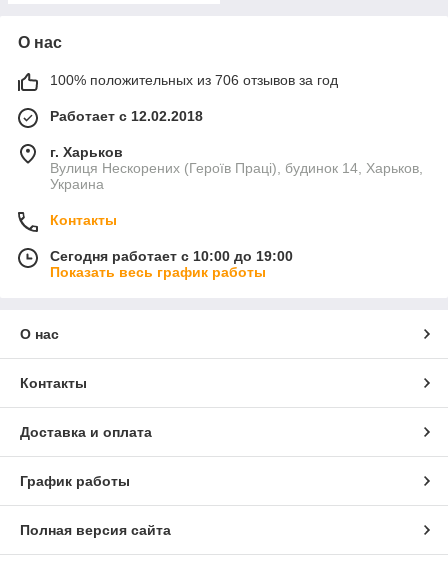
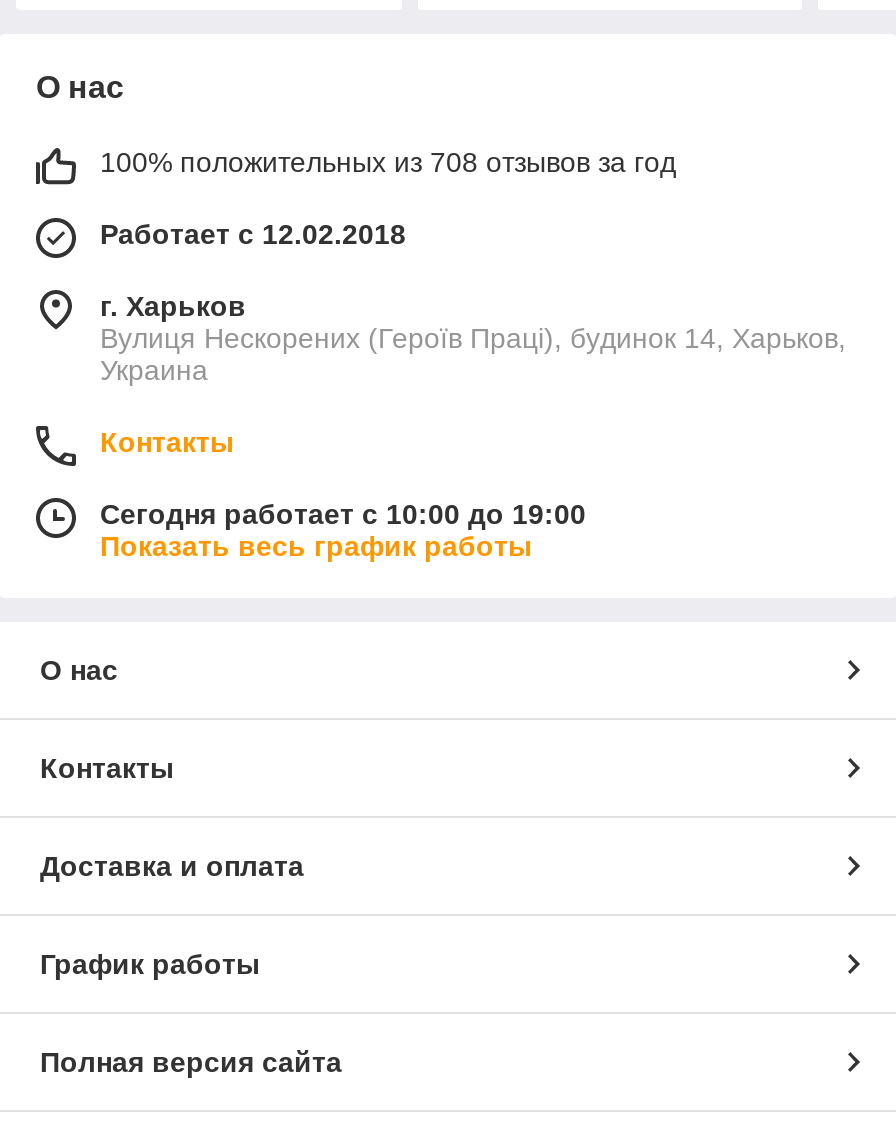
[50,72,338,88] 100% положительных из 706 отзывов за год -> [100,147,676,179] 100% положительных из 708 отзывов за год

